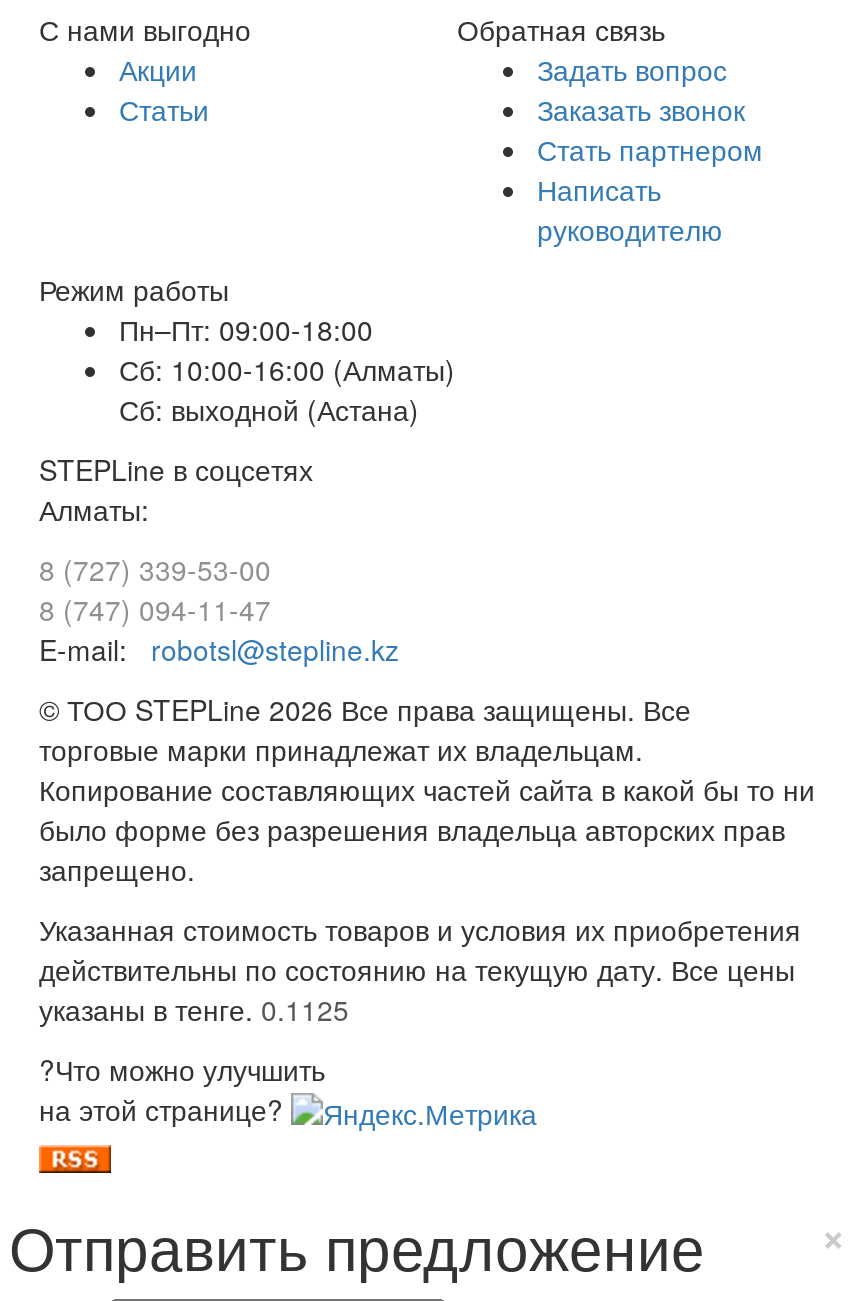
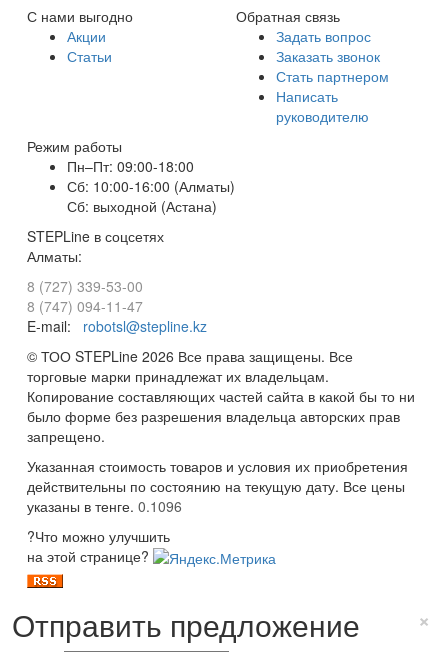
[39,989,349,1029] указаны в тенге. 0.1125 -> [27,496,182,516] указаны в тенге. 0.1096

